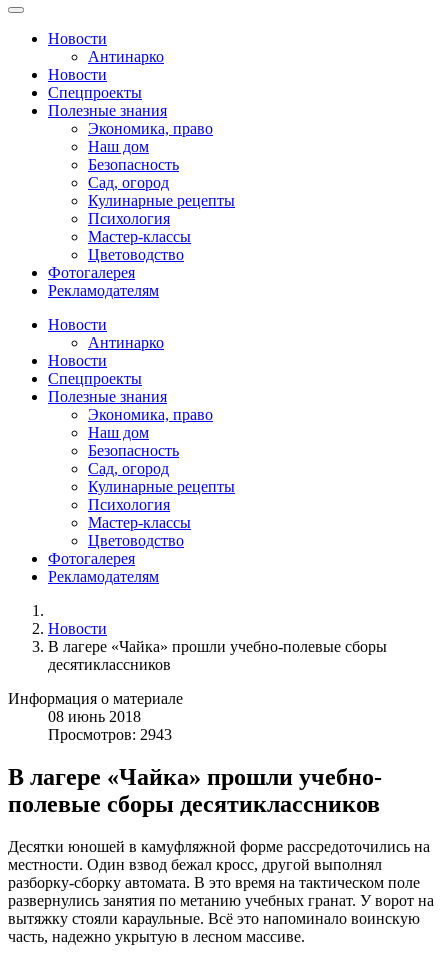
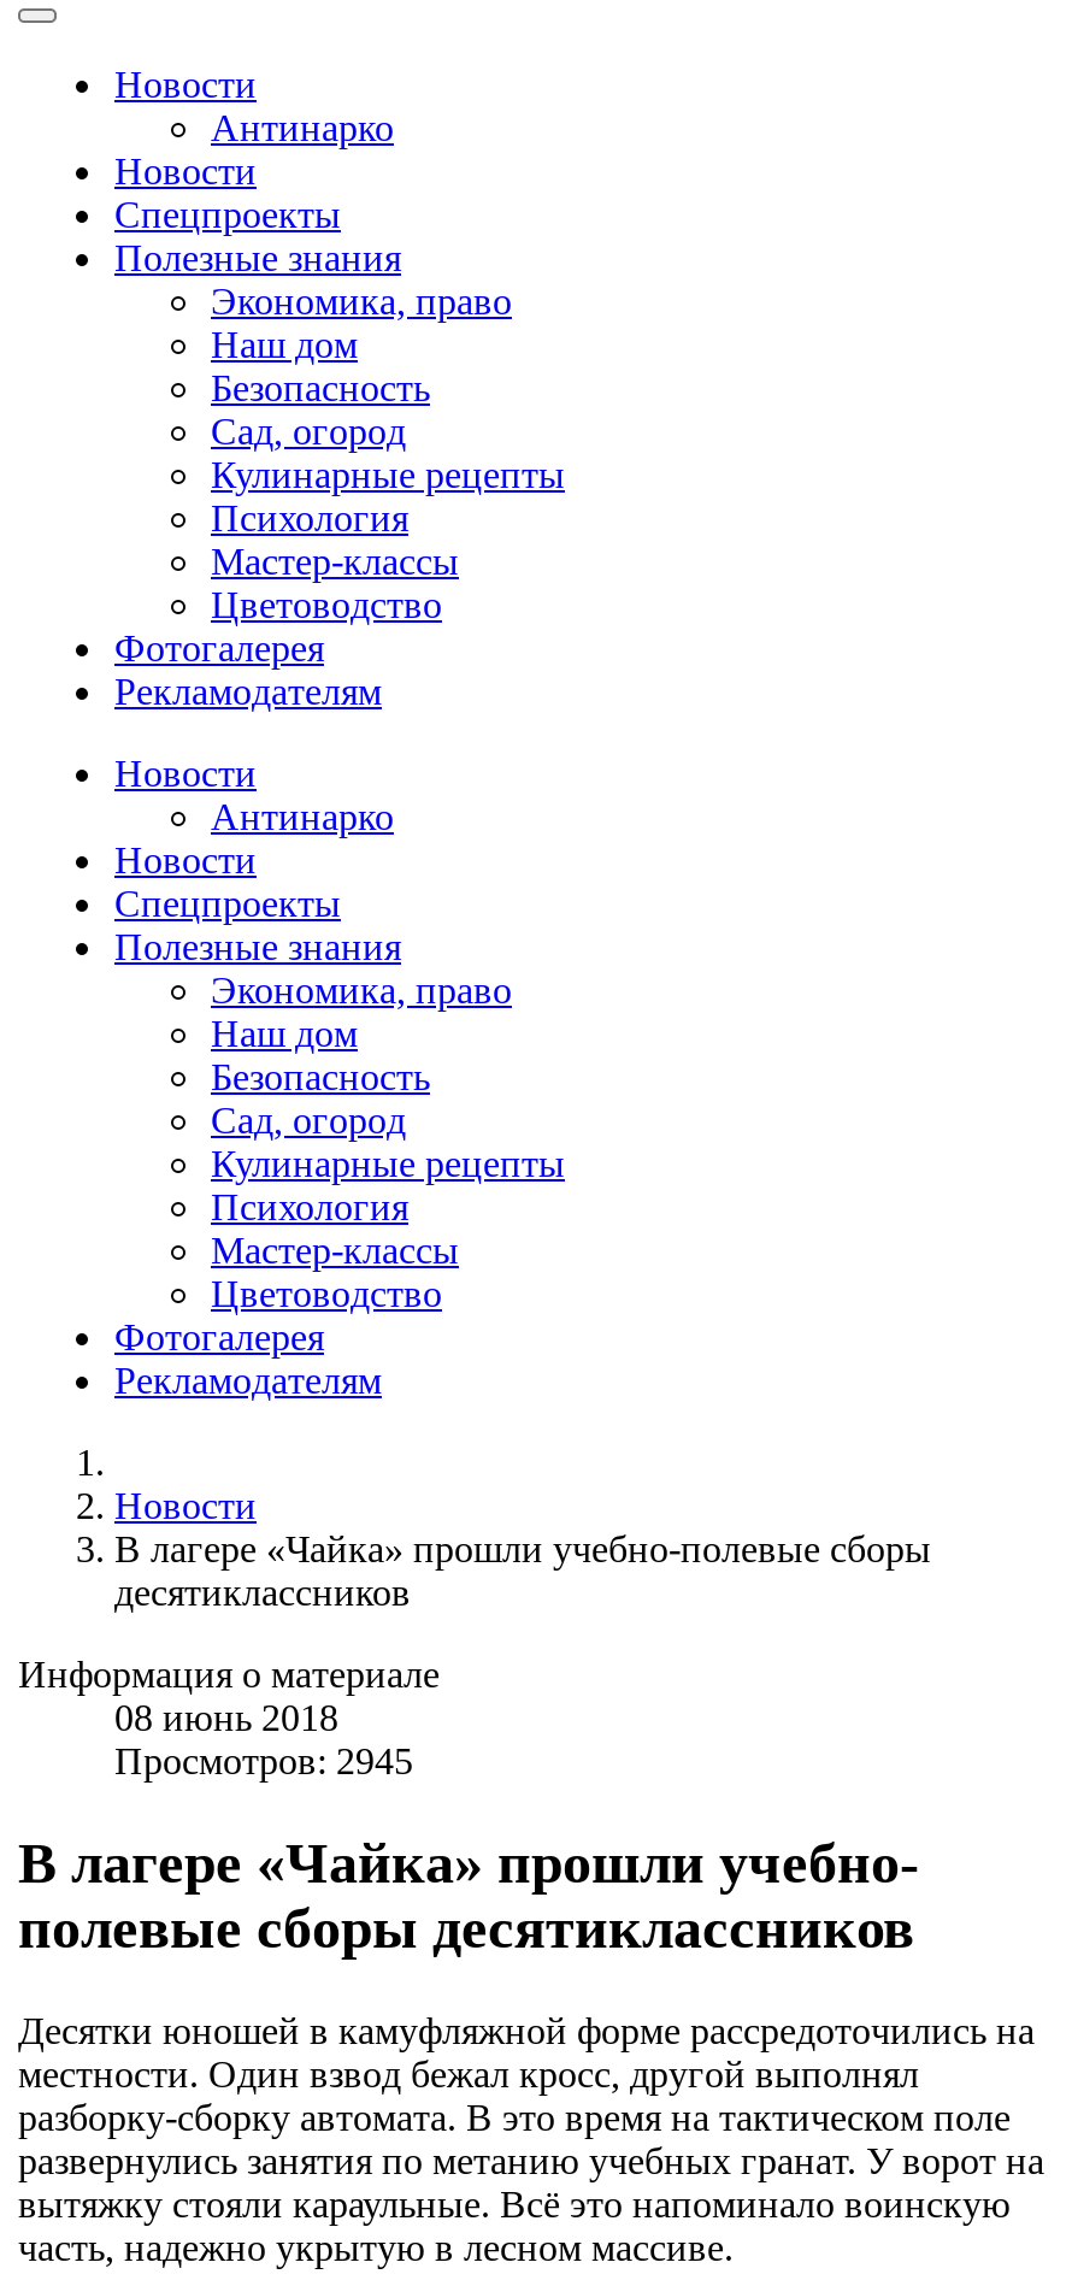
[48,726,172,743] Просмотров: 2943 -> [114,1741,413,1782] Просмотров: 2945

